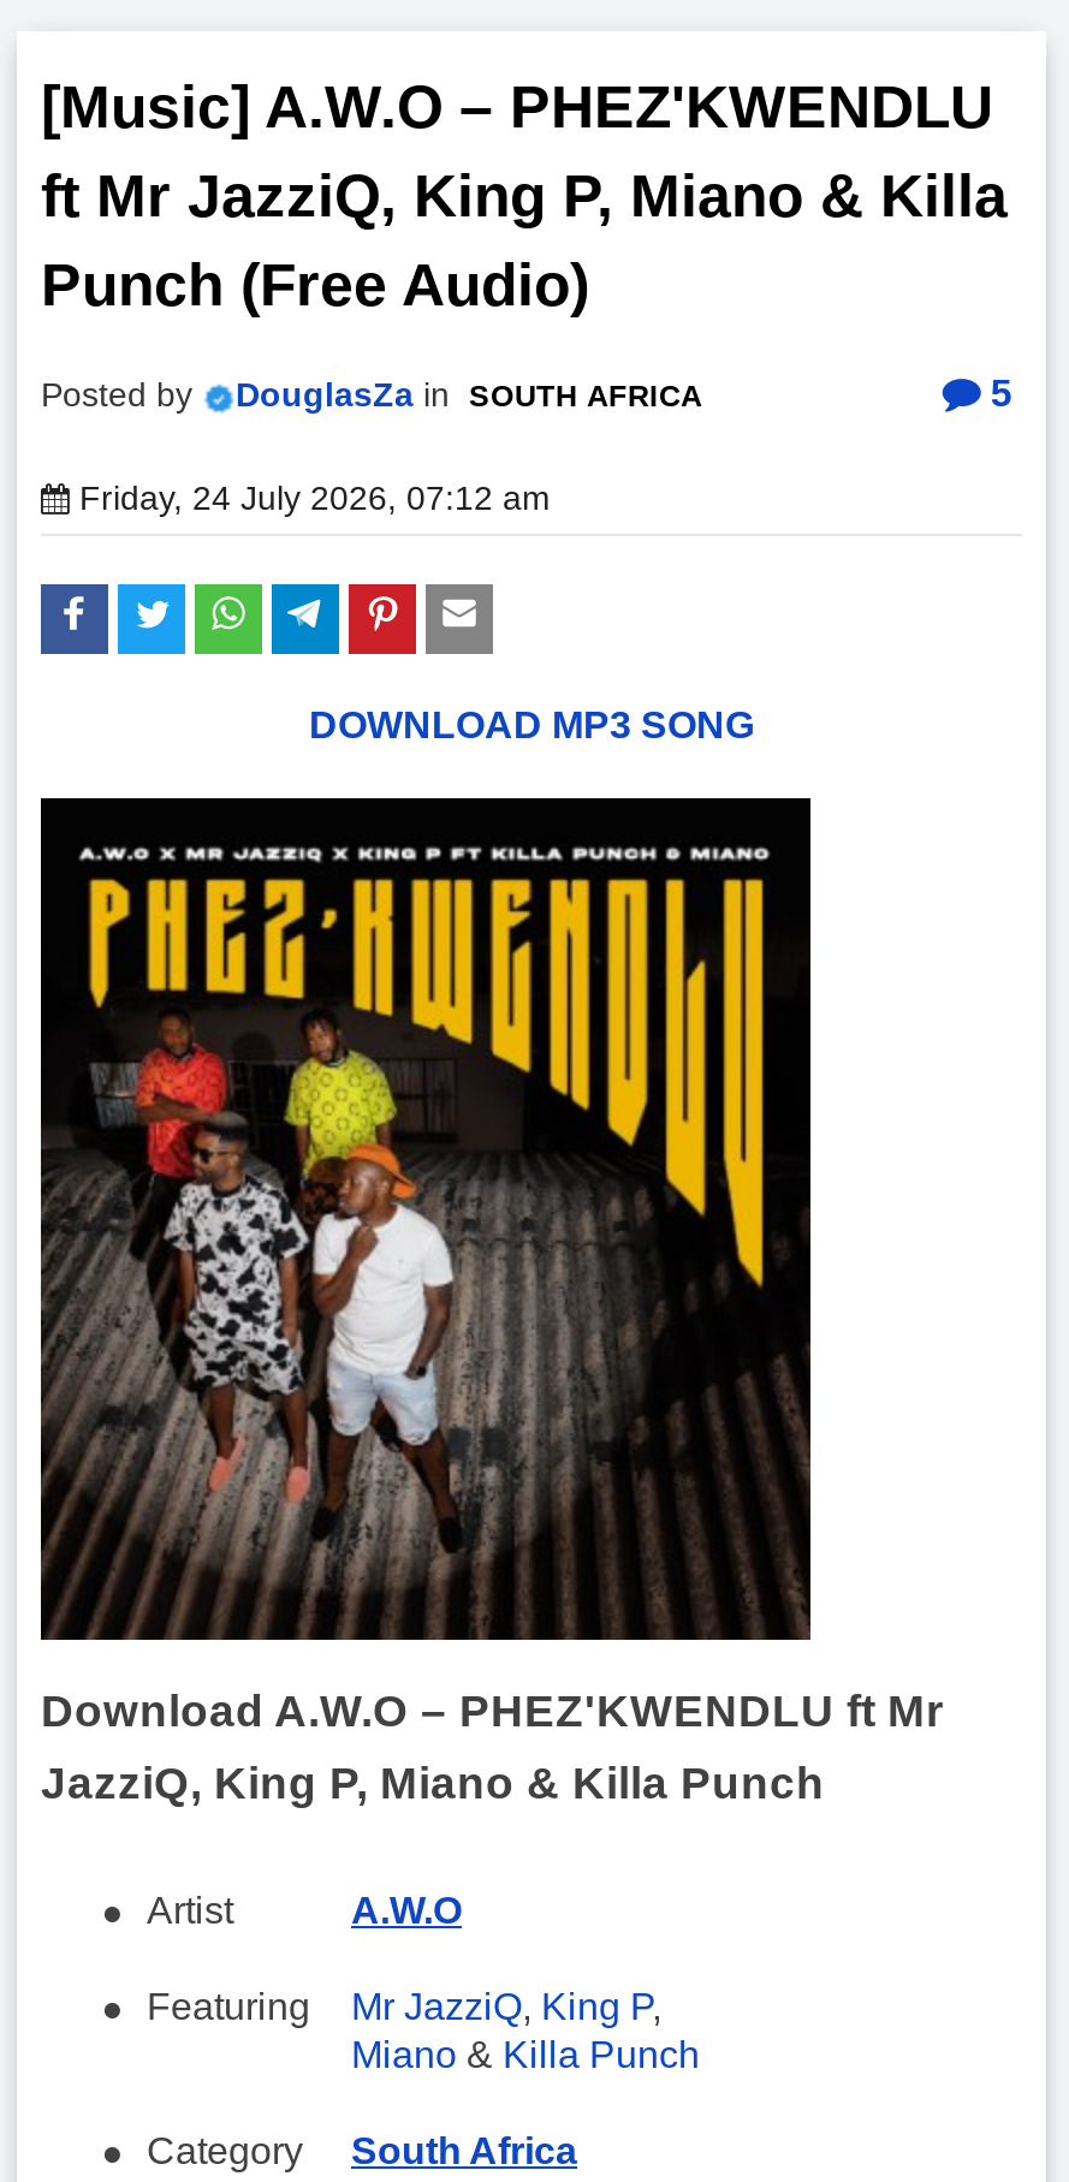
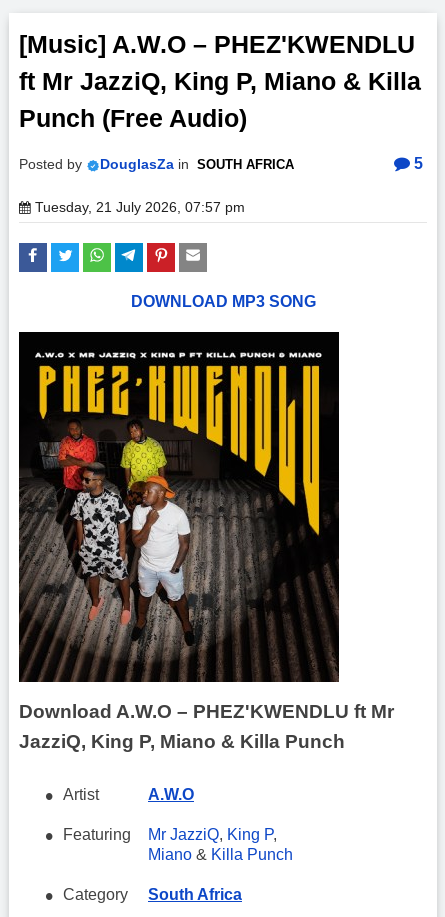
[79,478,551,517] Friday, 24 July 2026, 07:12 am -> [35,199,245,215] Tuesday, 21 July 2026, 07:57 pm

